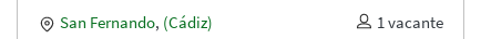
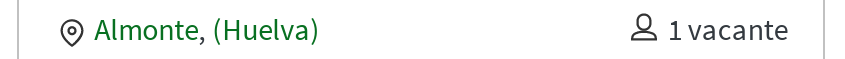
[59,12,212,33] San Fernando, (Cádiz) -> [94,10,320,48] Almonte, (Huelva)

